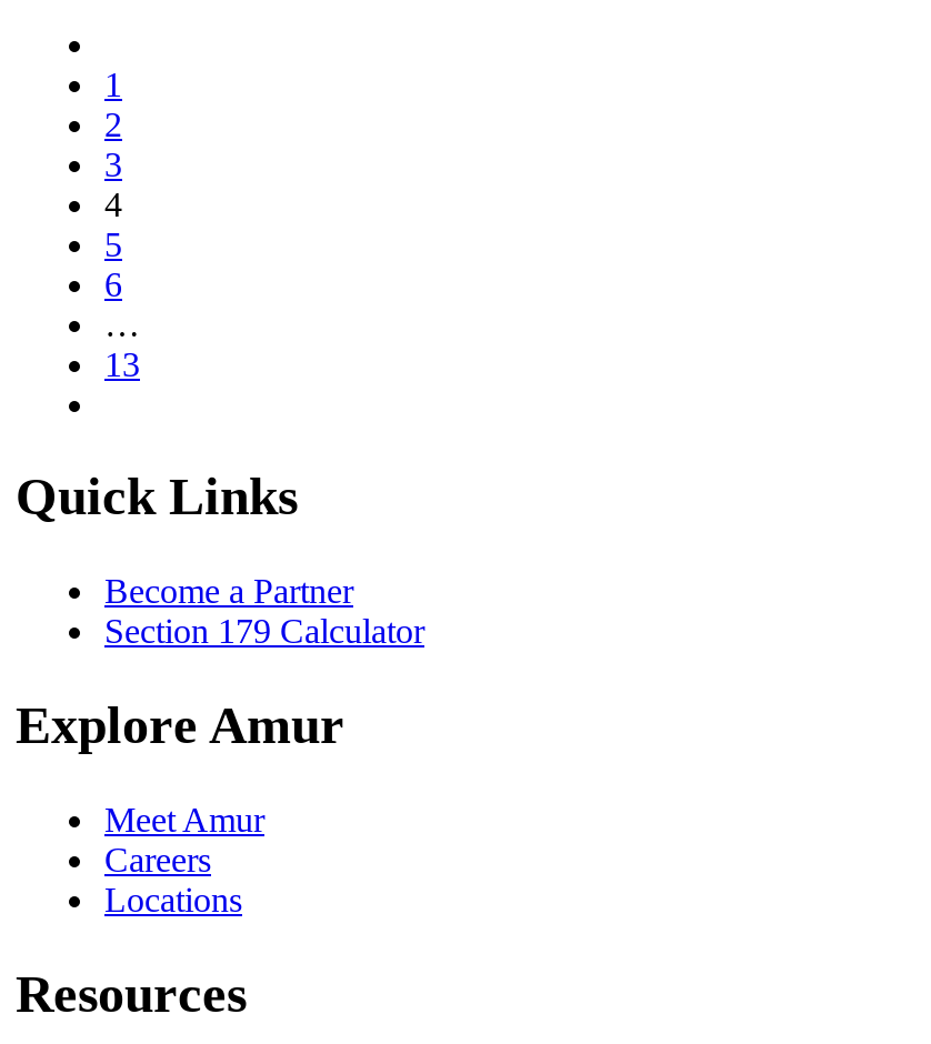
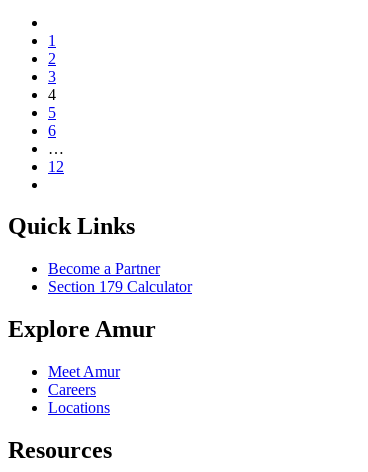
[104,344,140,382] 13 -> [48,157,64,174] 12

